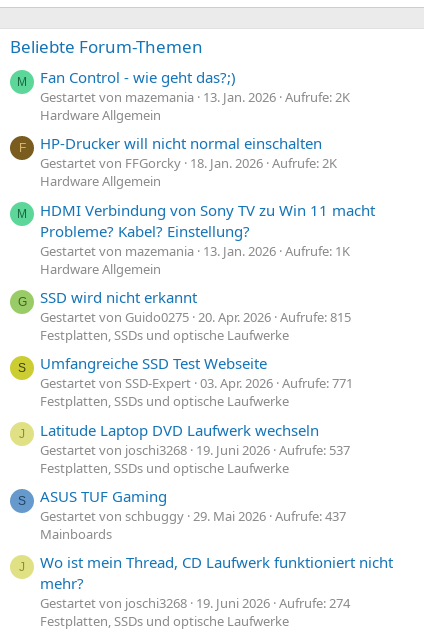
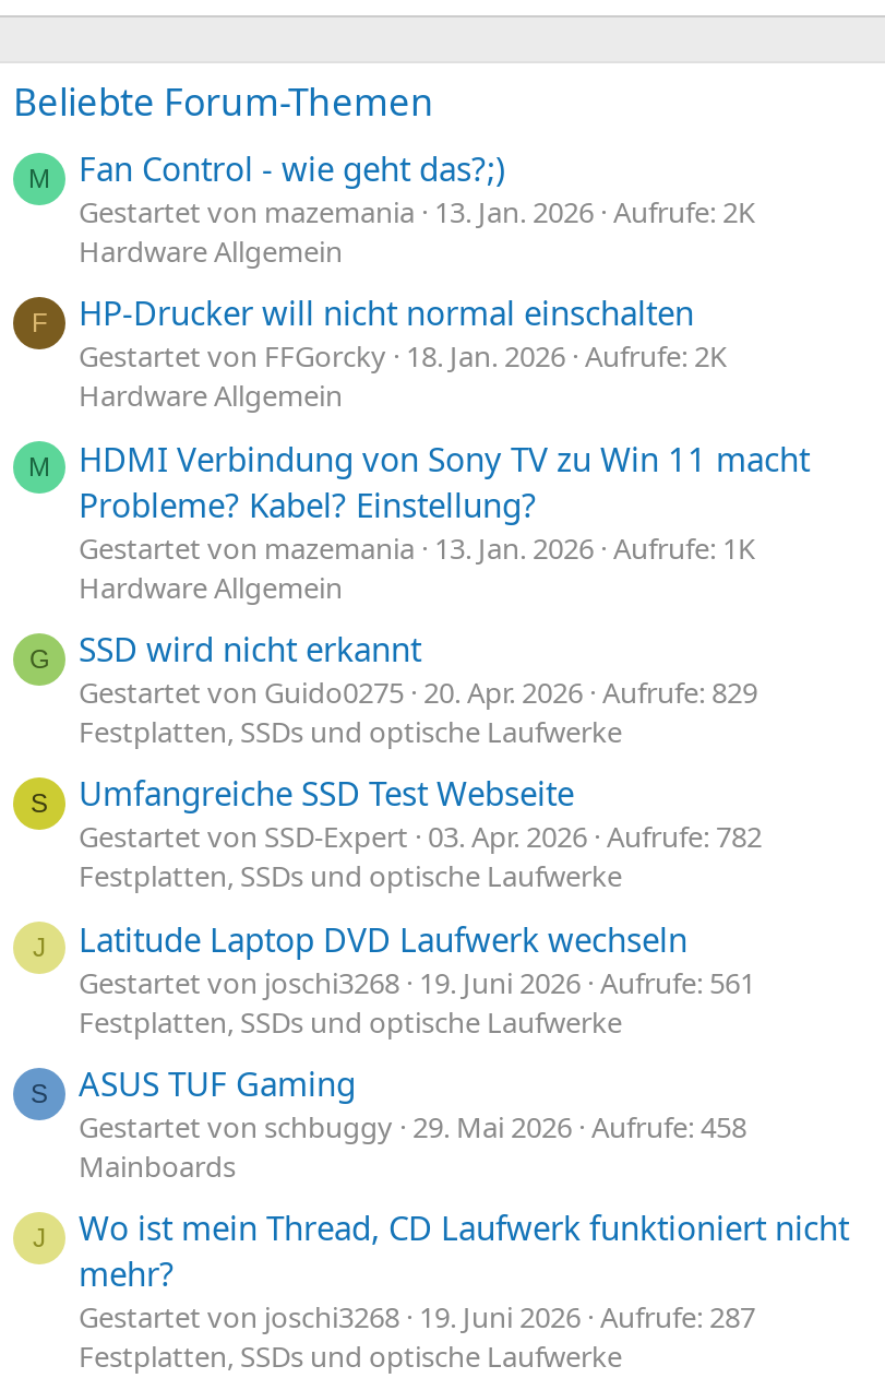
[40,308,351,326] Gestartet von Guido0275 20. Apr. 2026 Aufrufe: 815 -> [79,673,757,712] Gestartet von Guido0275 20. Apr. 2026 Aufrufe: 829
[40,374,353,392] Gestartet von SSD-Expert 03. Apr. 2026 Aufrufe: 771 -> [79,817,762,857] Gestartet von SSD-Expert 03. Apr. 2026 Aufrufe: 782
[40,441,350,459] Gestartet von joschi3268 19. Juni 2026 Aufrufe: 537 -> [79,962,755,1001] Gestartet von joschi3268 19. Juni 2026 Aufrufe: 561
[40,507,346,525] Gestartet von schbuggy 29. Mai 2026 Aufrufe: 437 -> [79,1107,746,1146] Gestartet von schbuggy 29. Mai 2026 Aufrufe: 458
[40,594,350,612] Gestartet von joschi3268 19. Juni 2026 Aufrufe: 274 -> [79,1298,755,1337] Gestartet von joschi3268 19. Juni 2026 Aufrufe: 287

